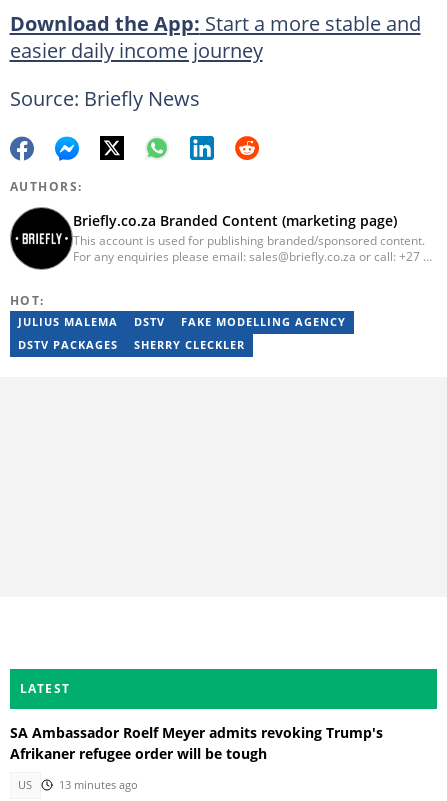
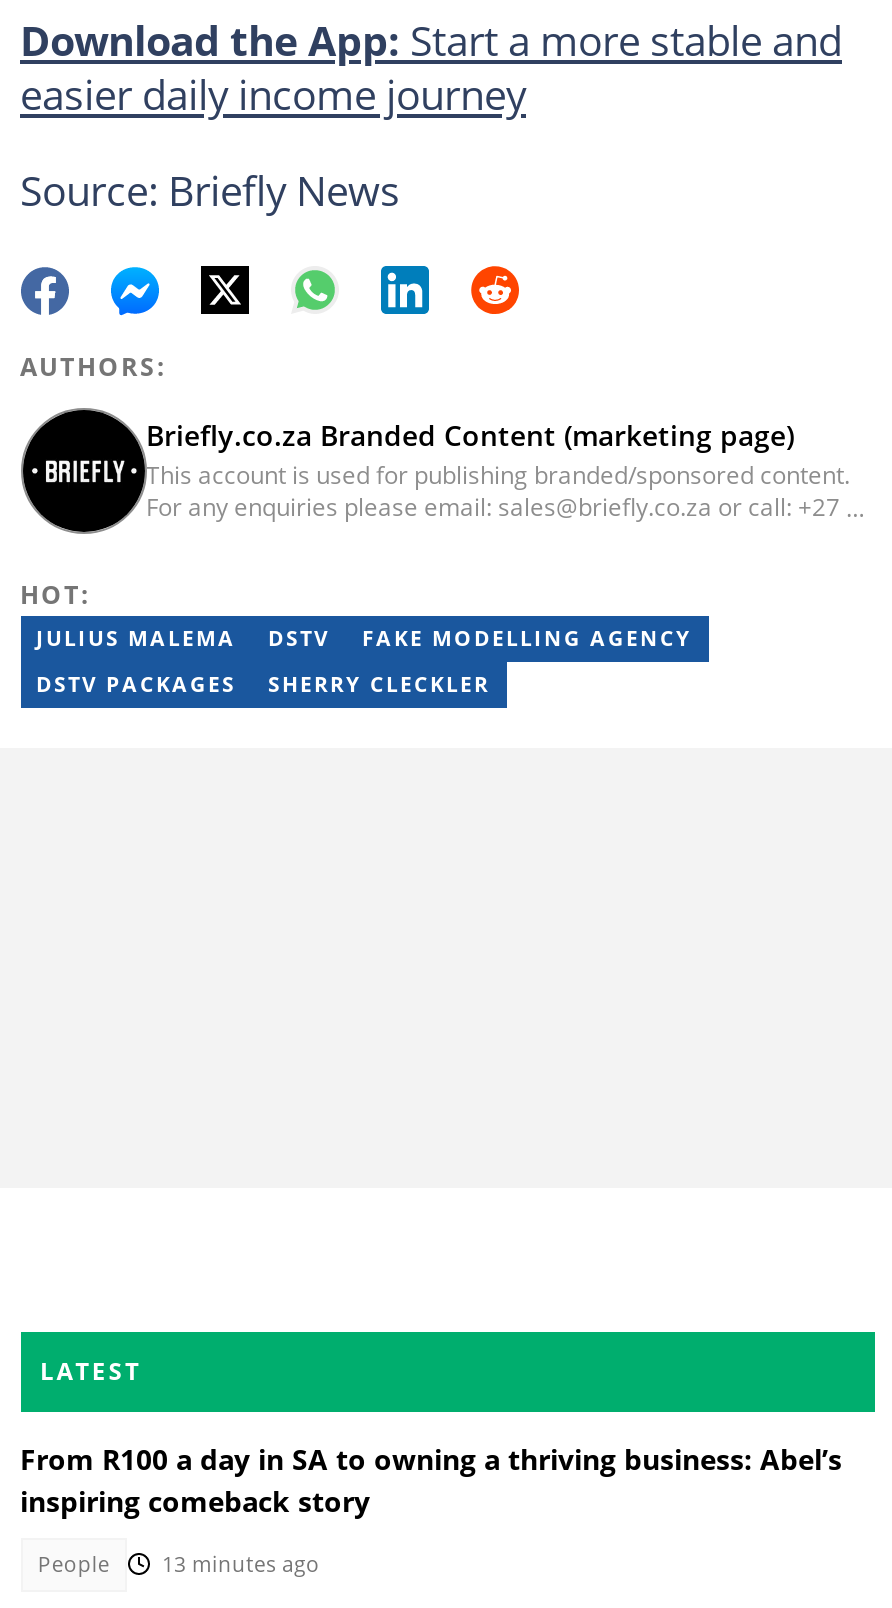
[9,723,382,763] SA Ambassador Roelf Meyer admits revoking Trump's | Afrikaner refugee order will be tough -> [20,1440,842,1520] From R100 a day in SA to owning a thriving business: Abel’s | inspiring comeback story
[18,778,32,792] US -> [38,1551,110,1579] People

